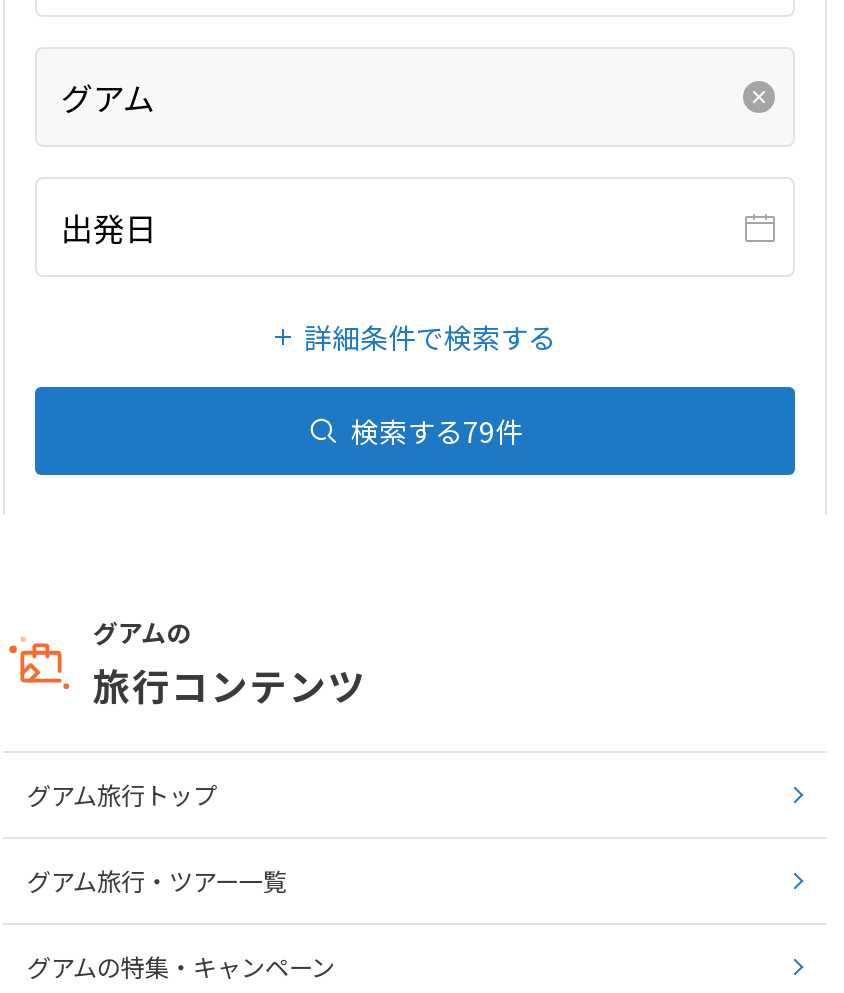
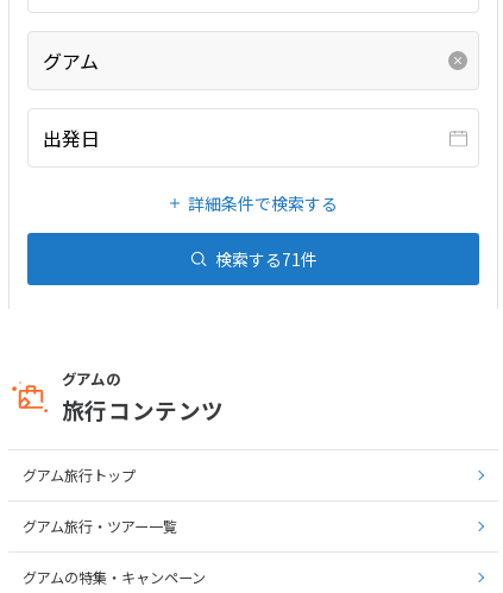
[351,411,523,451] 検索する79件 -> [215,247,317,271] 検索する71件

